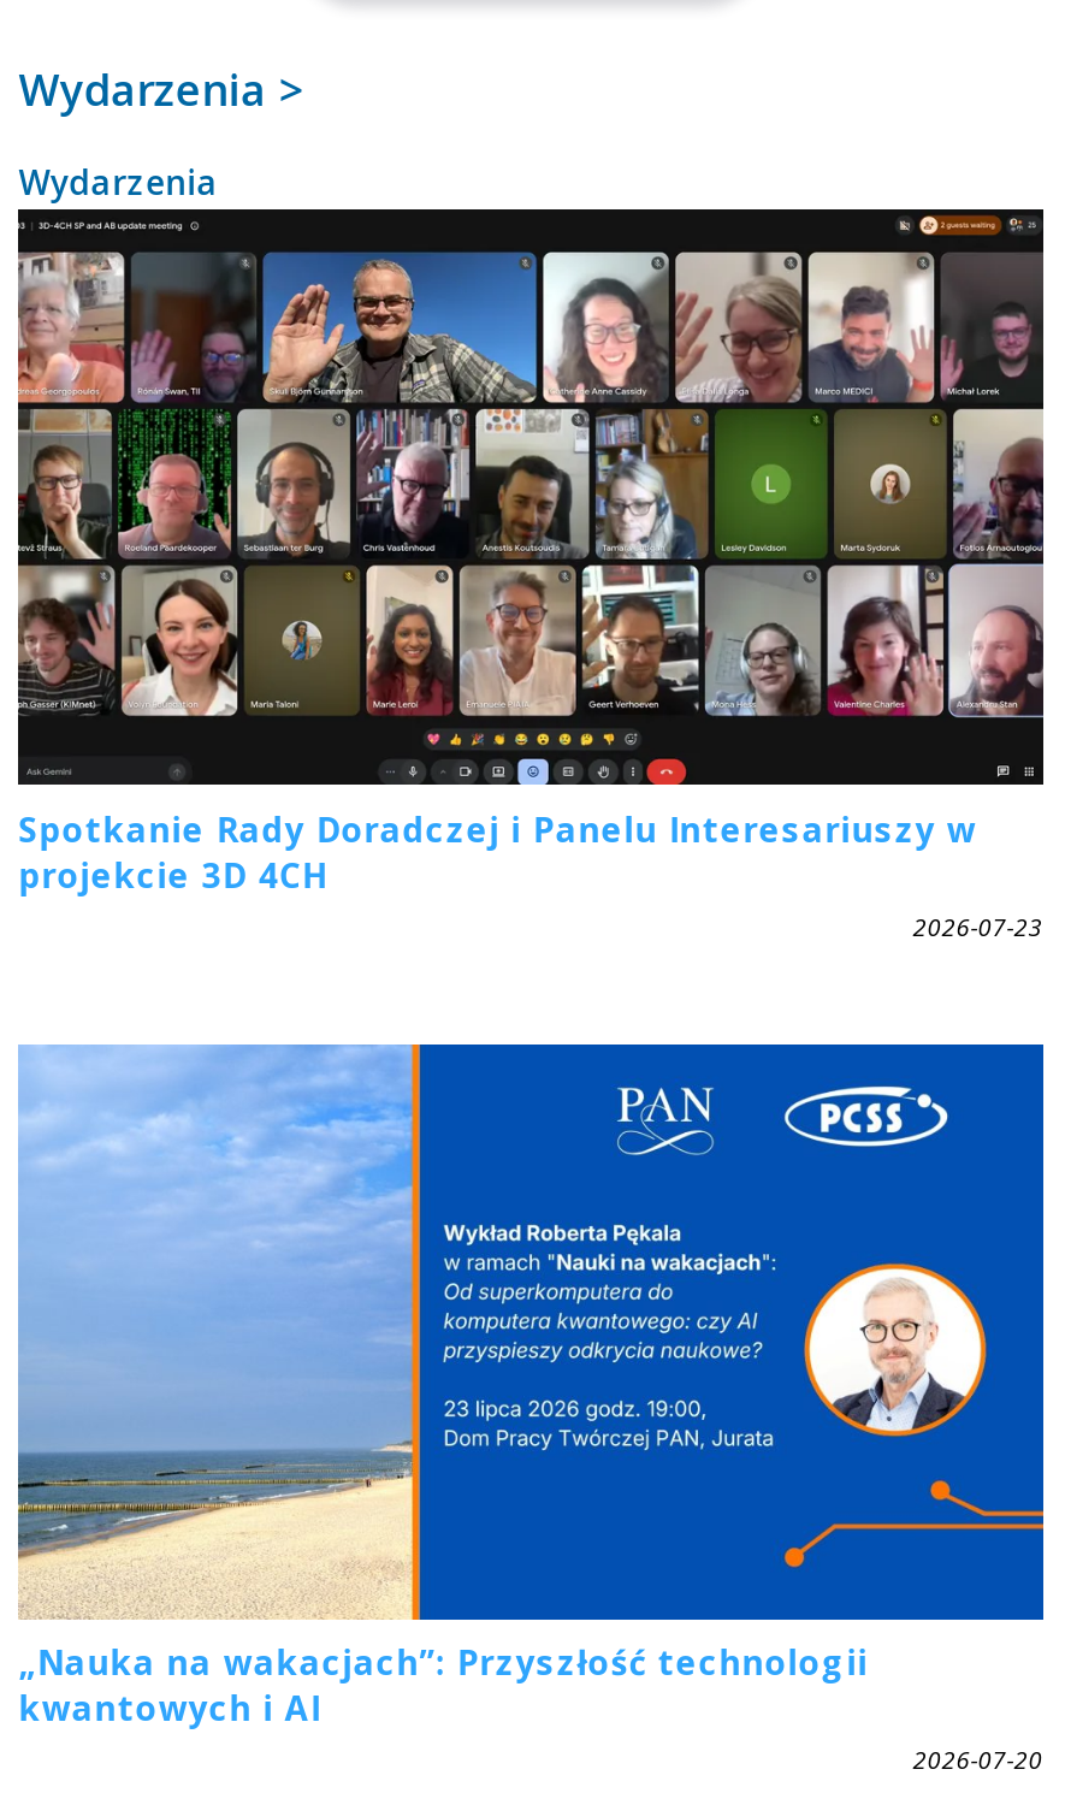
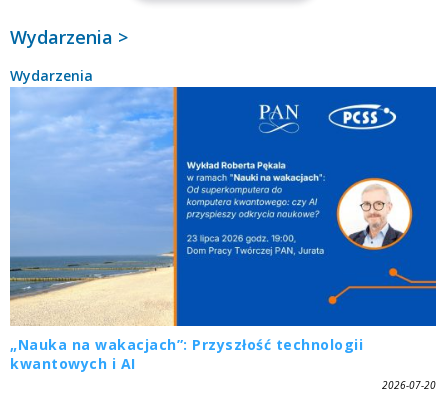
[16,207,1046,942] [image] | Spotkanie Rady Doradczej i Panelu Interesariuszy w | projekcie 3D 4CH | 2026-07-23 -> none

